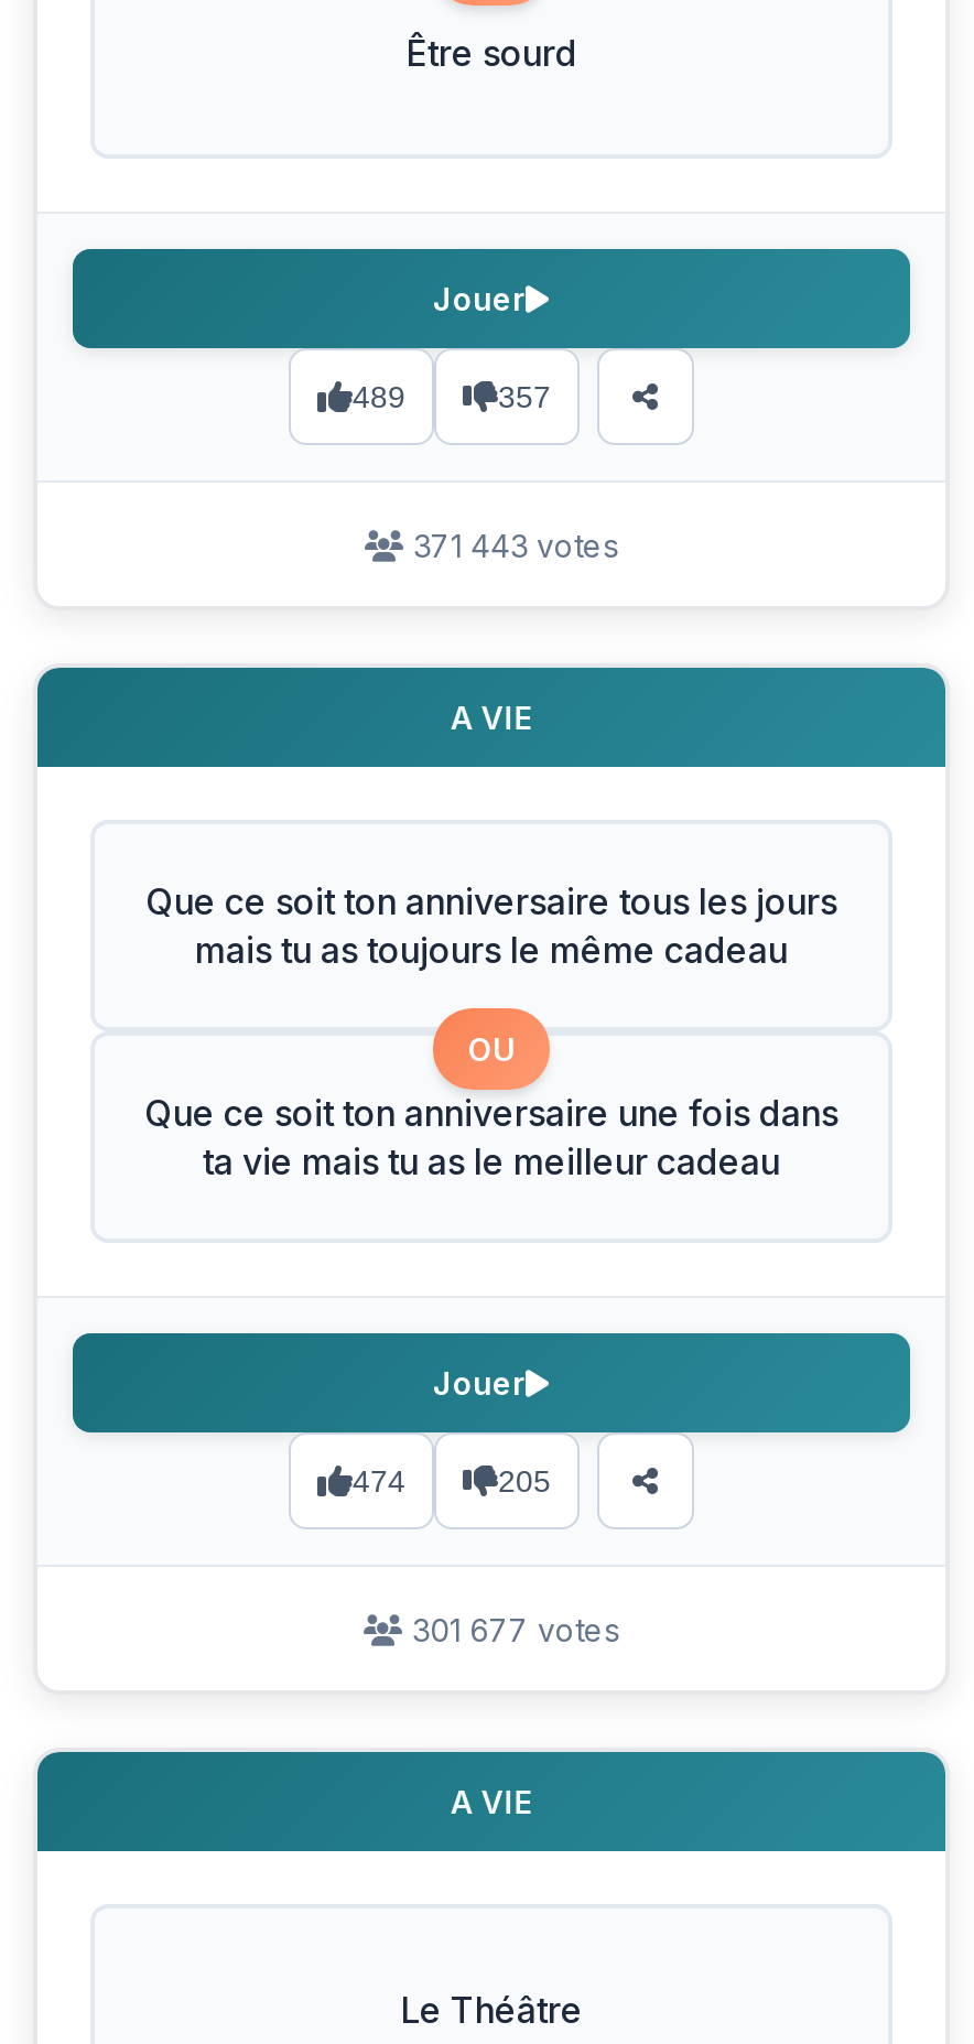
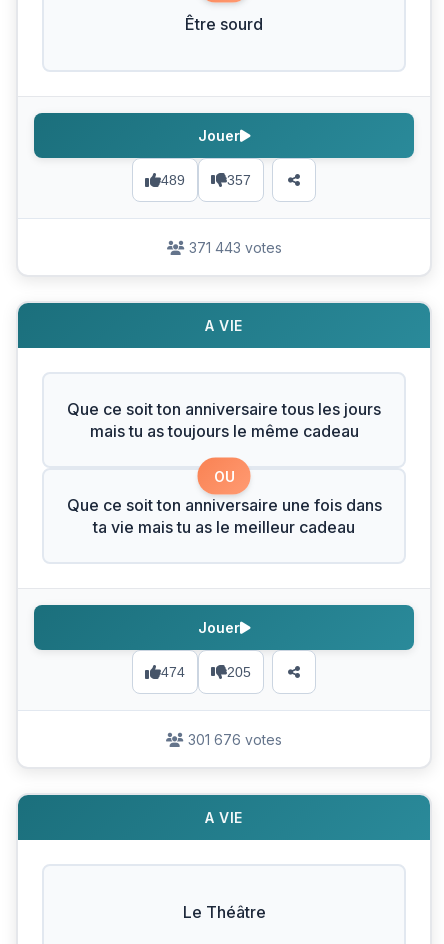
[412,1611,619,1648] 301 677 votes -> [188,731,282,748] 301 676 votes

